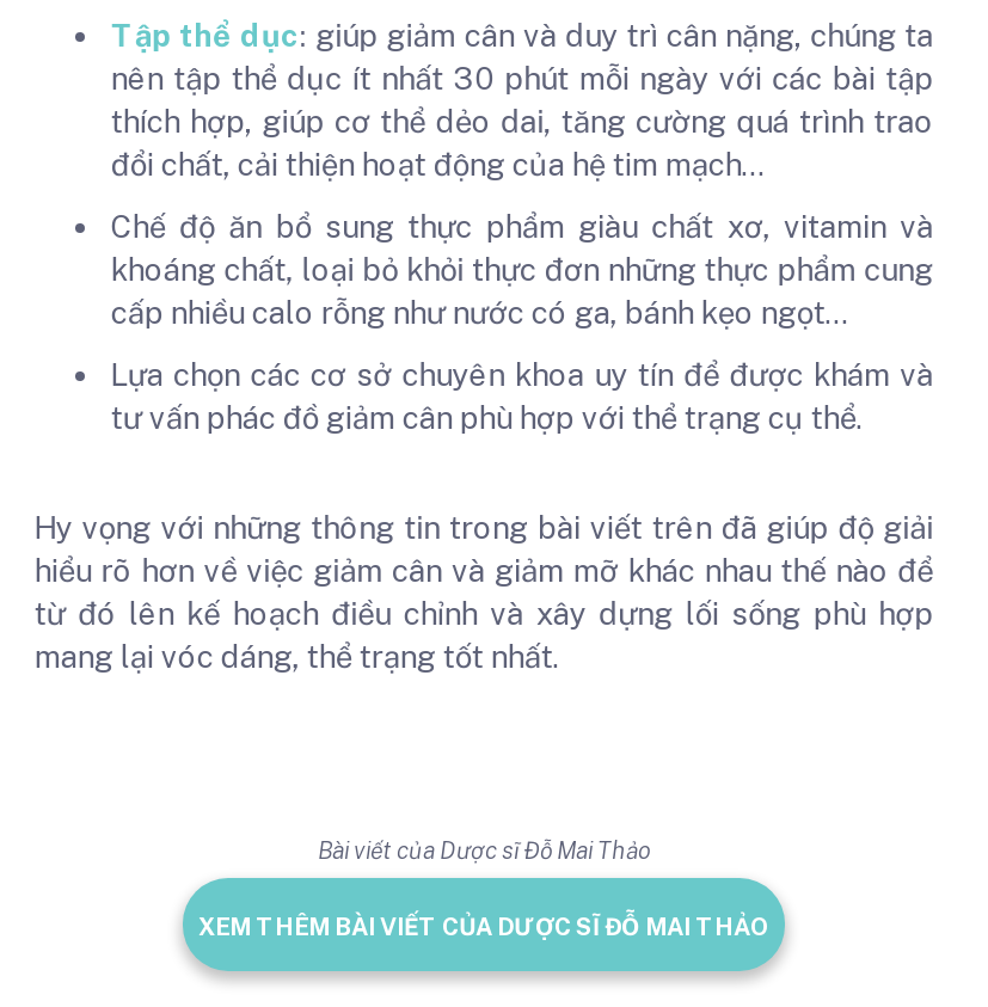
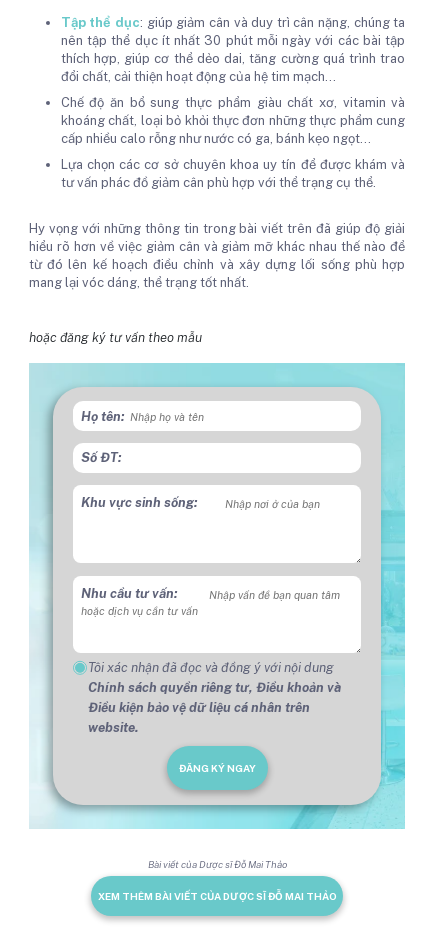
none -> [28,362,406,830] [image] | Họ tên: | Số ĐT: | Khu vực sinh sống:
none -> [29,330,202,345] hoặc đăng ký tư vấn theo mẫu
none -> [81,586,178,601] Nhu cầu tư vấn:
none -> [88,660,341,774] Tôi xác nhận đã đọc và đồng ý với nội dung | Chính sách quyền riêng tư, Điều khoản và | Điều kiện bảo vệ dữ liệu cá nhân trên | website. | ĐĂNG KÝ NGAY

